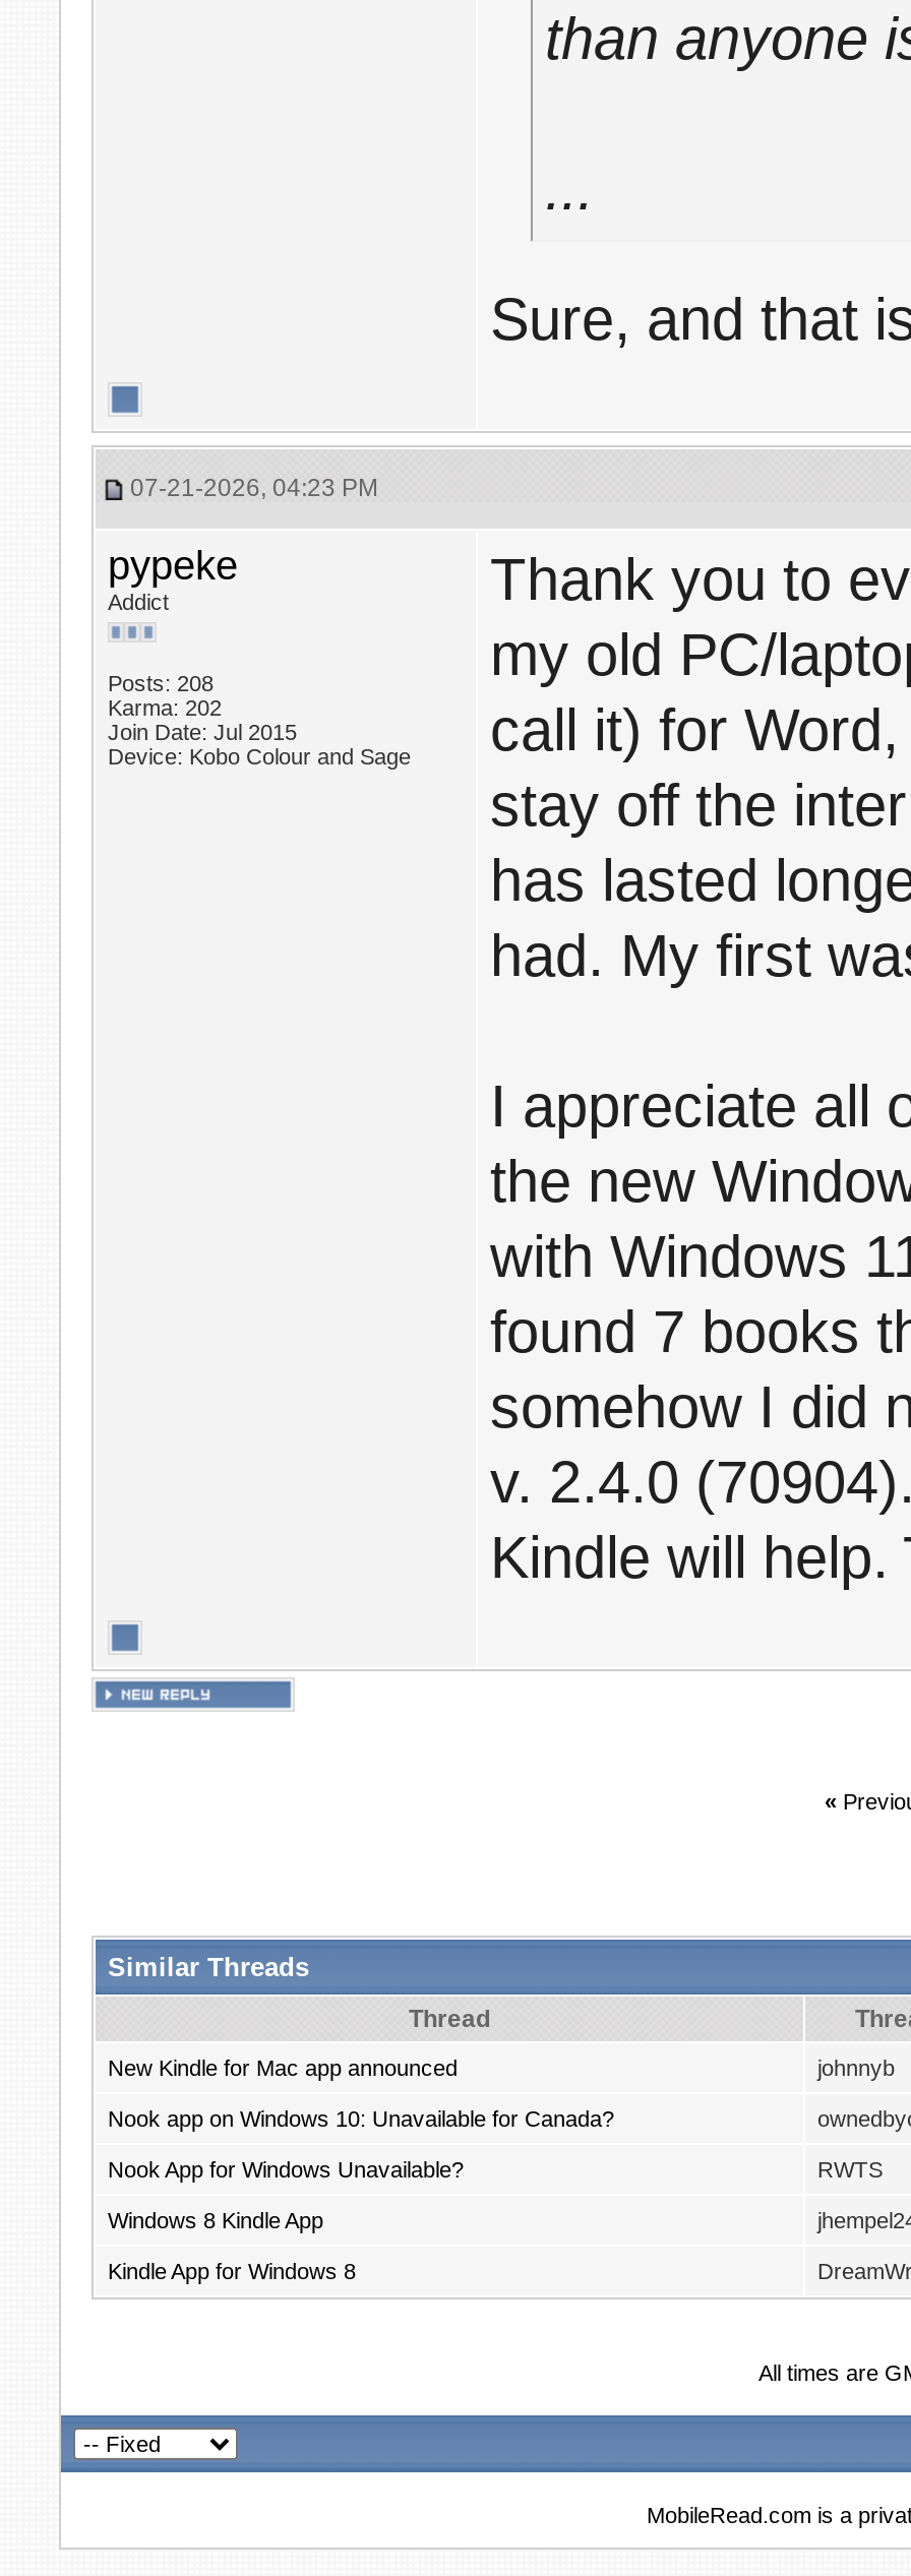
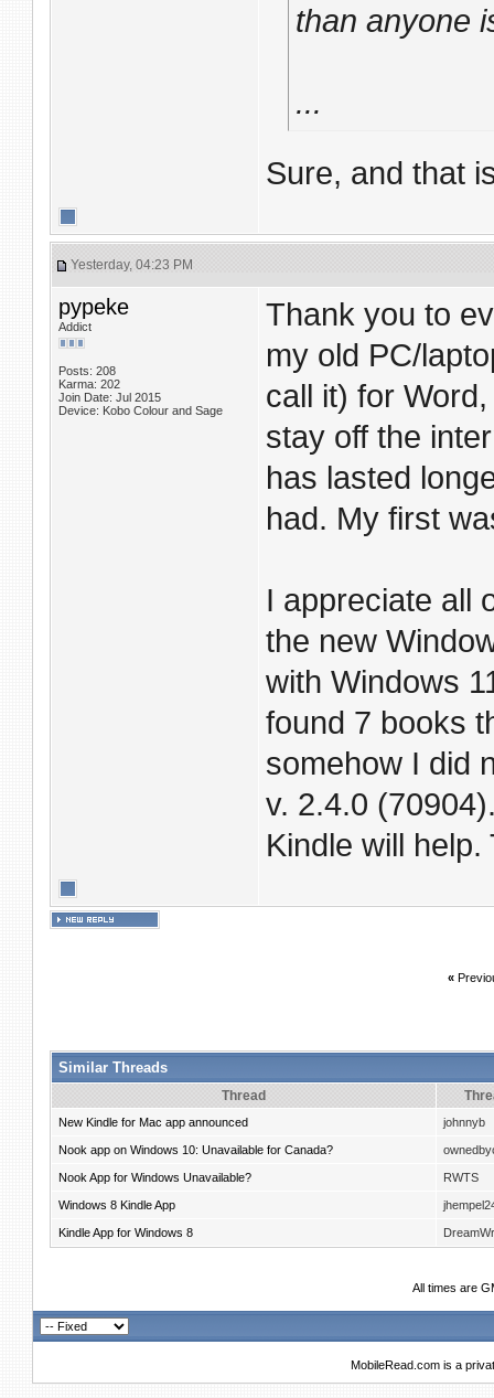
[124,474,378,502] 07-21-2026, 04:23 PM -> [67,257,193,273] Yesterday, 04:23 PM

